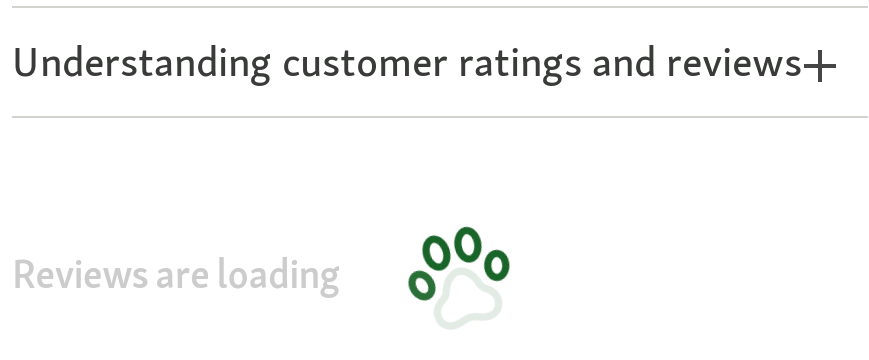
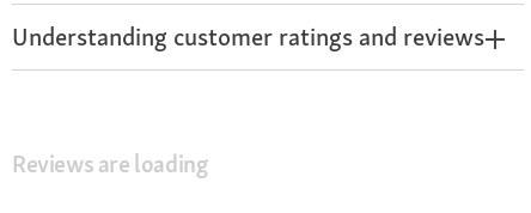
[406,224,512,330] [image] -> none

